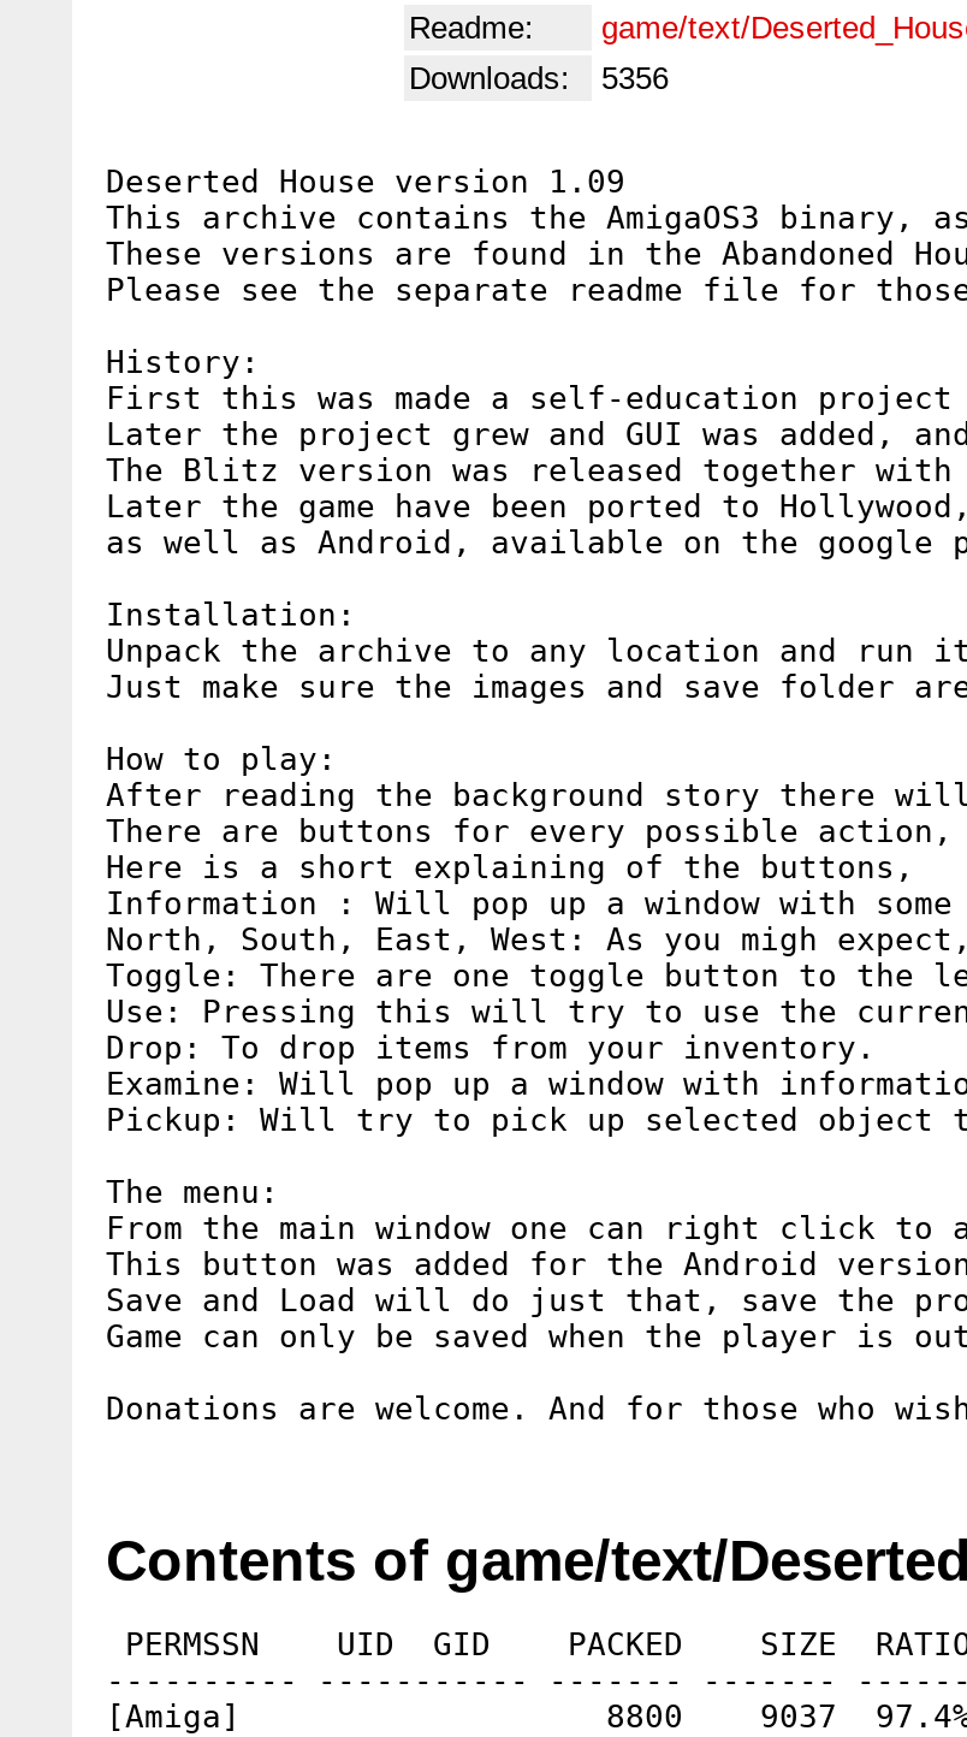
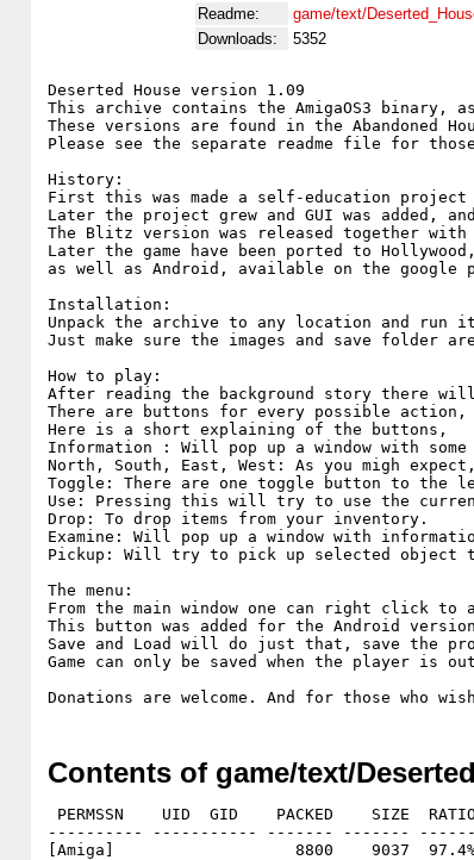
[409,60,669,96] Downloads: 5356 -> [198,30,326,48] Downloads: 5352

